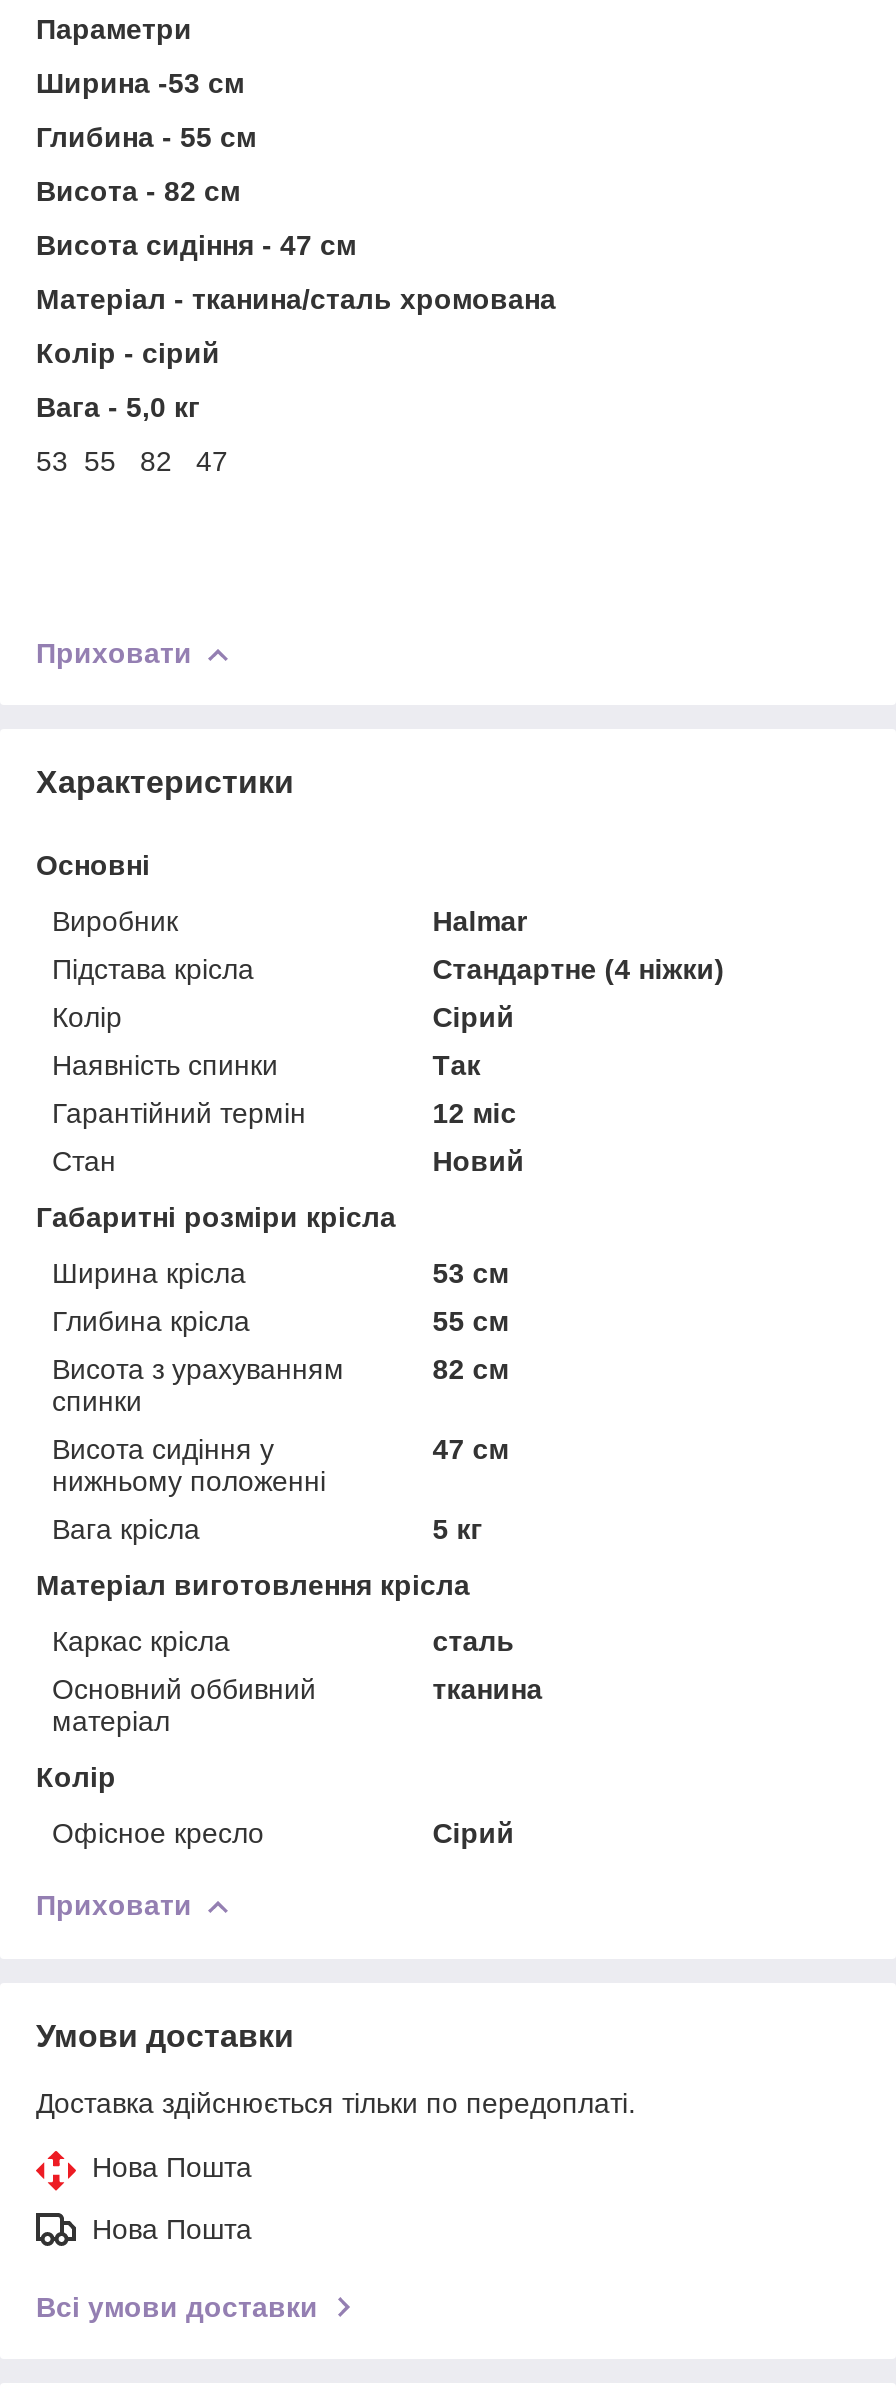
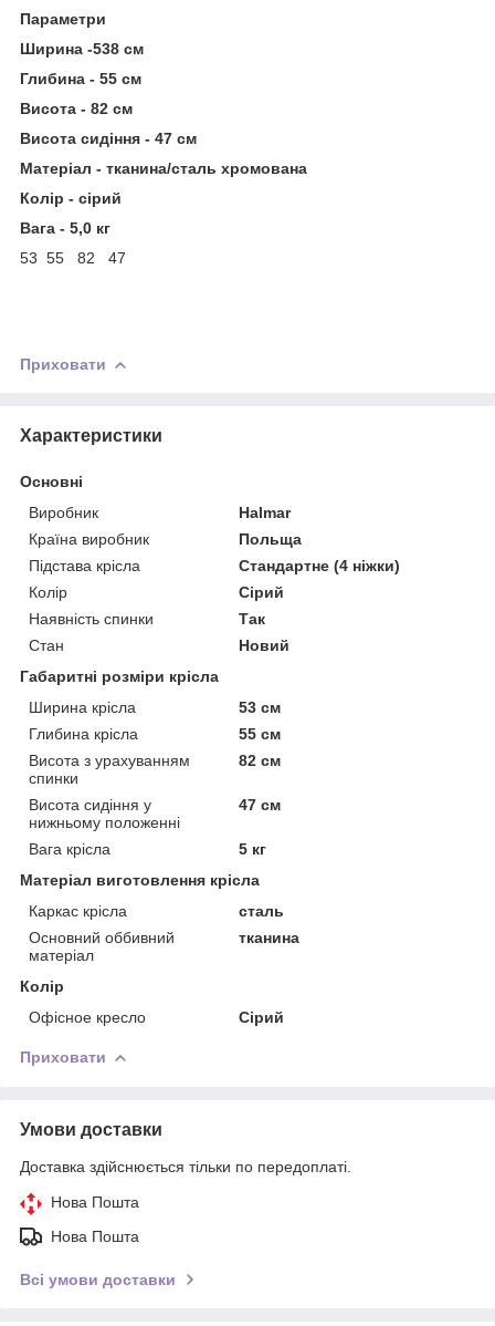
[36,67,244,99] Ширина -53 см -> [20,40,144,57] Ширина -538 см
none -> [29,530,302,548] Країна виробник | Польща
moved [52,953,724,1081] -> [29,557,400,627]: Підстава крісла | Стандартне (4 ніжки) | Колір | Сірий | Наявність спинки | Так
[52,1097,516,1129] Гарантійний термін | 12 міс -> none

